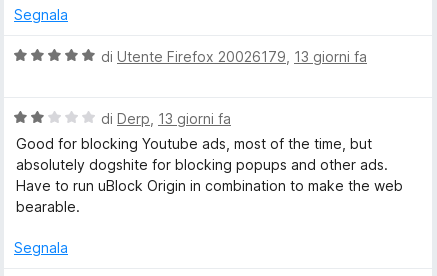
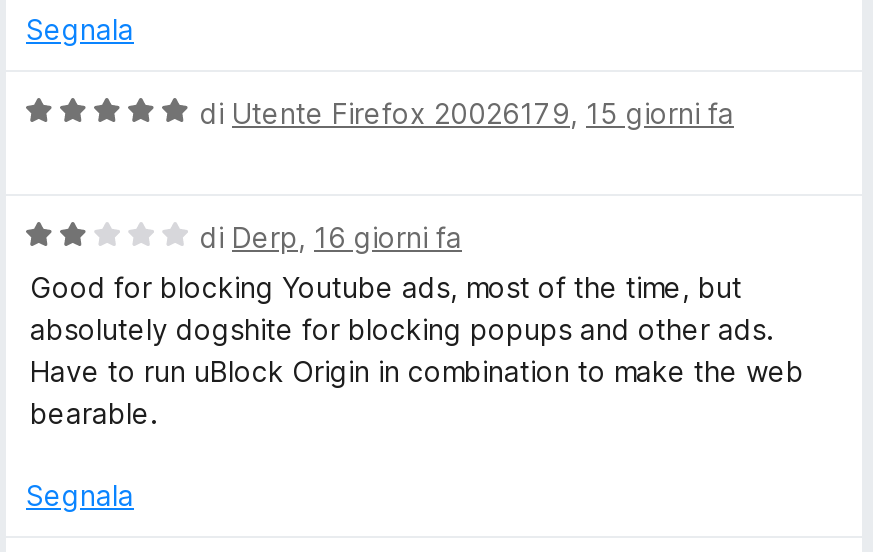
[101,48,367,65] di Utente Firefox 20026179, 13 giorni fa -> [200,96,734,130] di Utente Firefox 20026179, 15 giorni fa
[101,110,231,127] di Derp, 13 giorni fa -> [200,220,462,254] di Derp, 16 giorni fa

